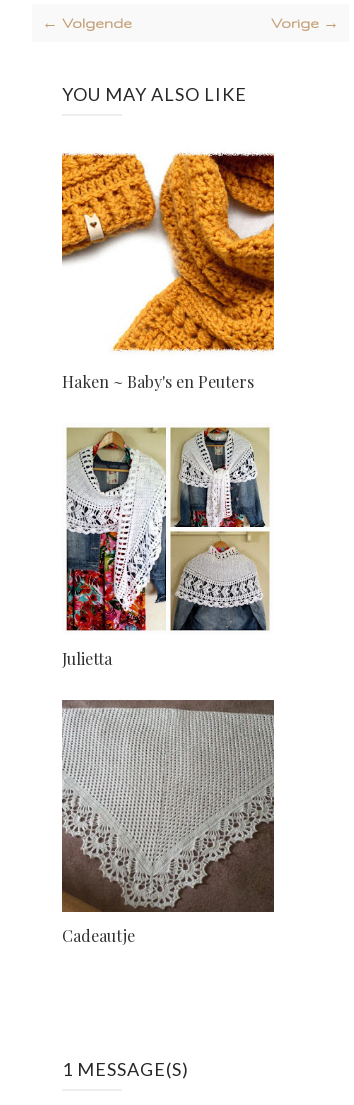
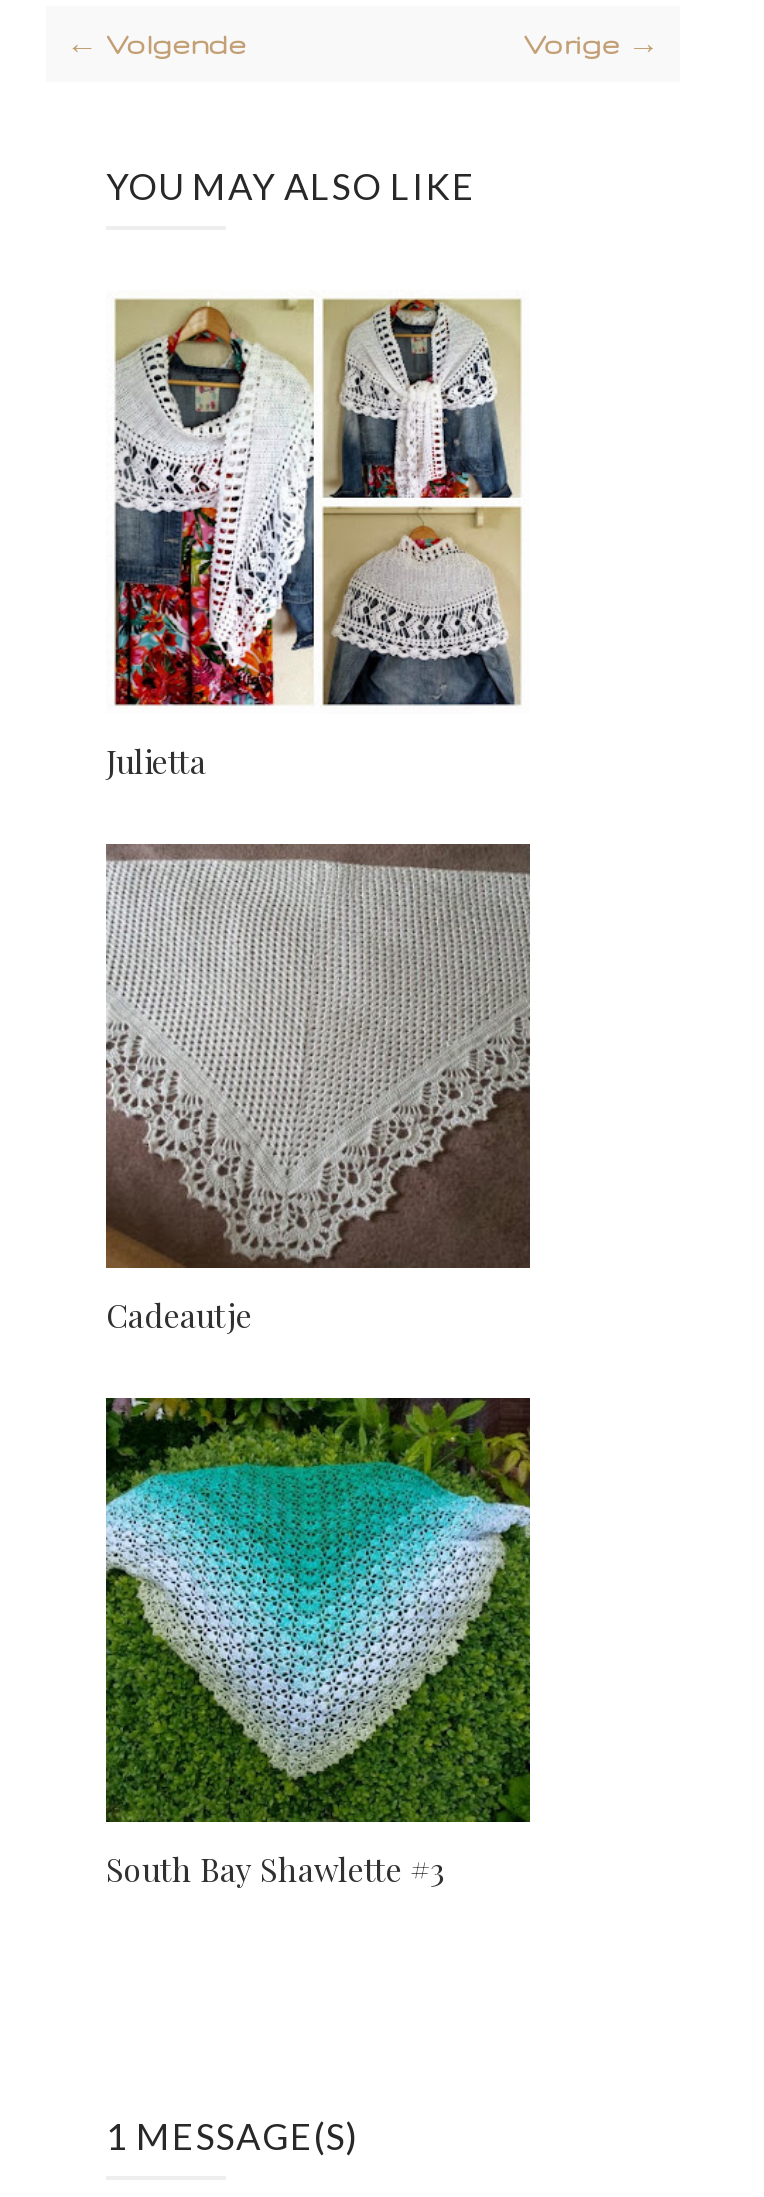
[61,152,275,392] [image] | Haken ~ Baby's en Peuters -> none
moved [62,424,271,946] -> [106,292,524,1336]: [image] | Julietta | Cadeautje
none -> [104,1396,532,1890] [image] | South Bay Shawlette #3

